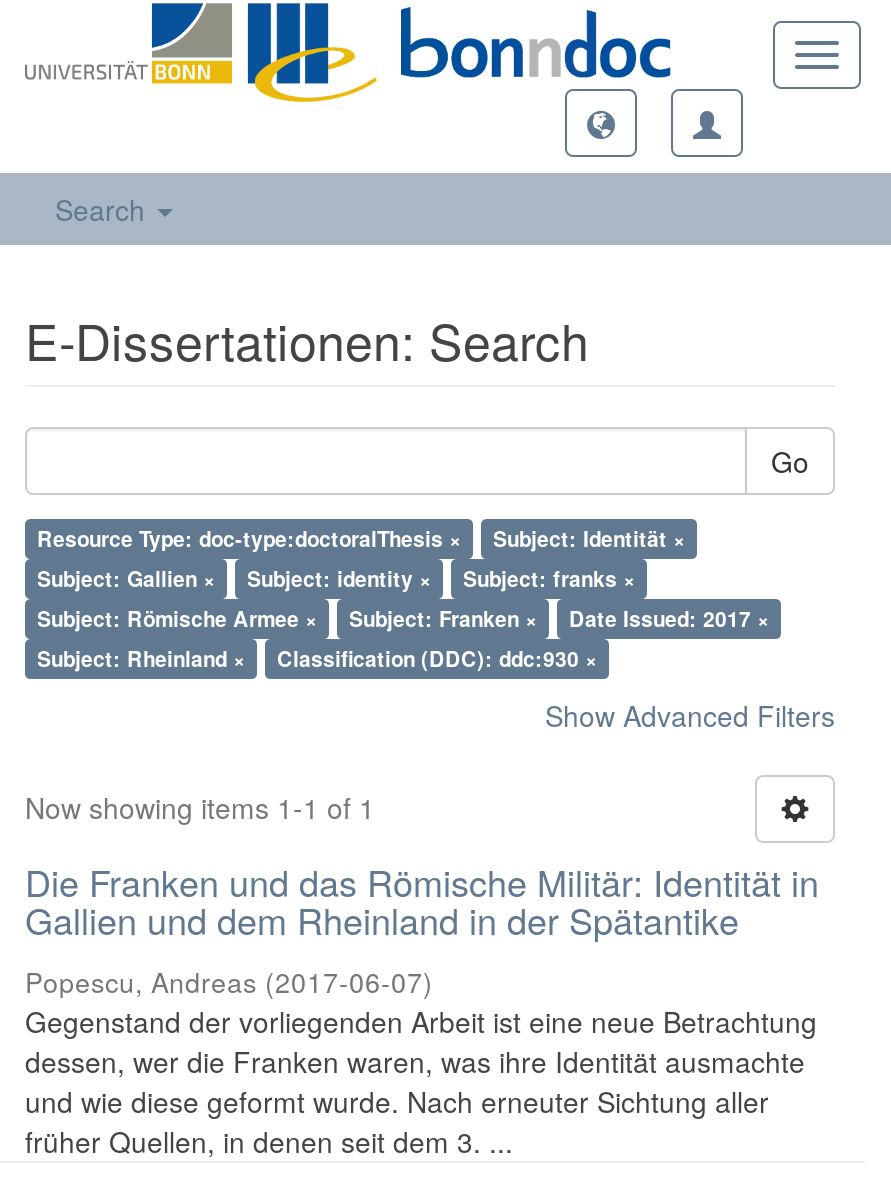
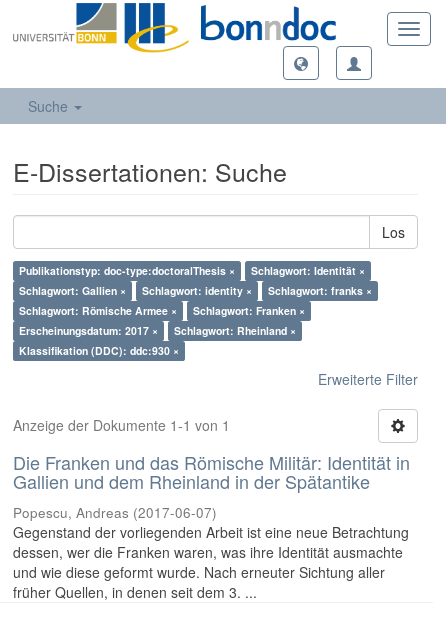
[55,189,153,229] Search -> [28,96,72,116] Suche
[25,303,589,375] E-Dissertationen: Search -> [13,153,287,189] E-Dissertationen: Suche
[771,441,809,481] Go -> [382,222,405,242] Los
[37,523,769,673] Resource Type: doc-type:doctoralThesis × | Subject: Identität × | Subject: Gallien × | Subject: identity × | Subject: franks × | Subject: Römische Armee × | Subject: Franken × | Date Issued: 2017 × | Subject: Rheinland × | Classification (DDC): ddc:930 × -> [19,263,372,358] Publikationstyp: doc-type:doctoralThesis × | Schlagwort: Identität × | Schlagwort: Gallien × | Schlagwort: identity × | Schlagwort: franks × | Schlagwort: Römische Armee × | Schlagwort: Franken × | Erscheinungsdatum: 2017 × | Schlagwort: Rheinland × | Klassifikation (DDC): ddc:930 ×
[545,695,835,735] Show Advanced Filters -> [318,369,418,389] Erweiterte Filter
[25,787,375,827] Now showing items 1-1 of 1 -> [13,415,230,435] Anzeige der Dokumente 1-1 von 1

